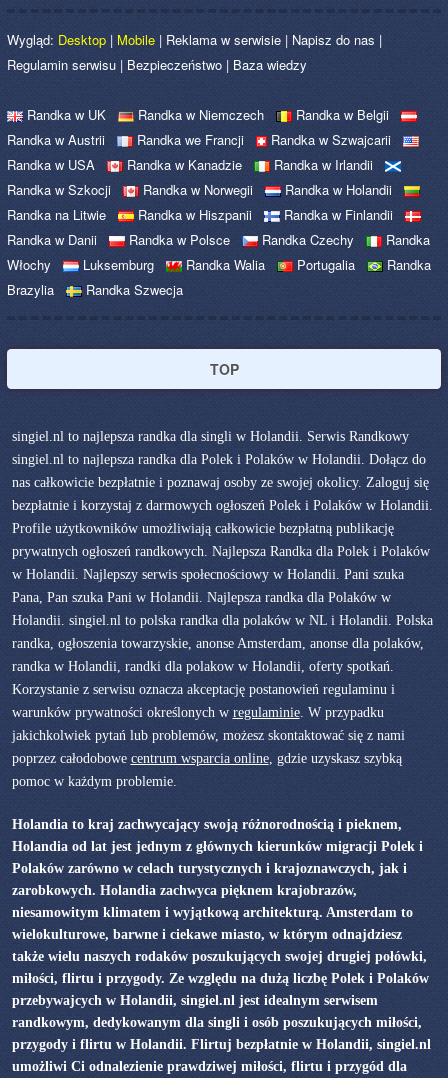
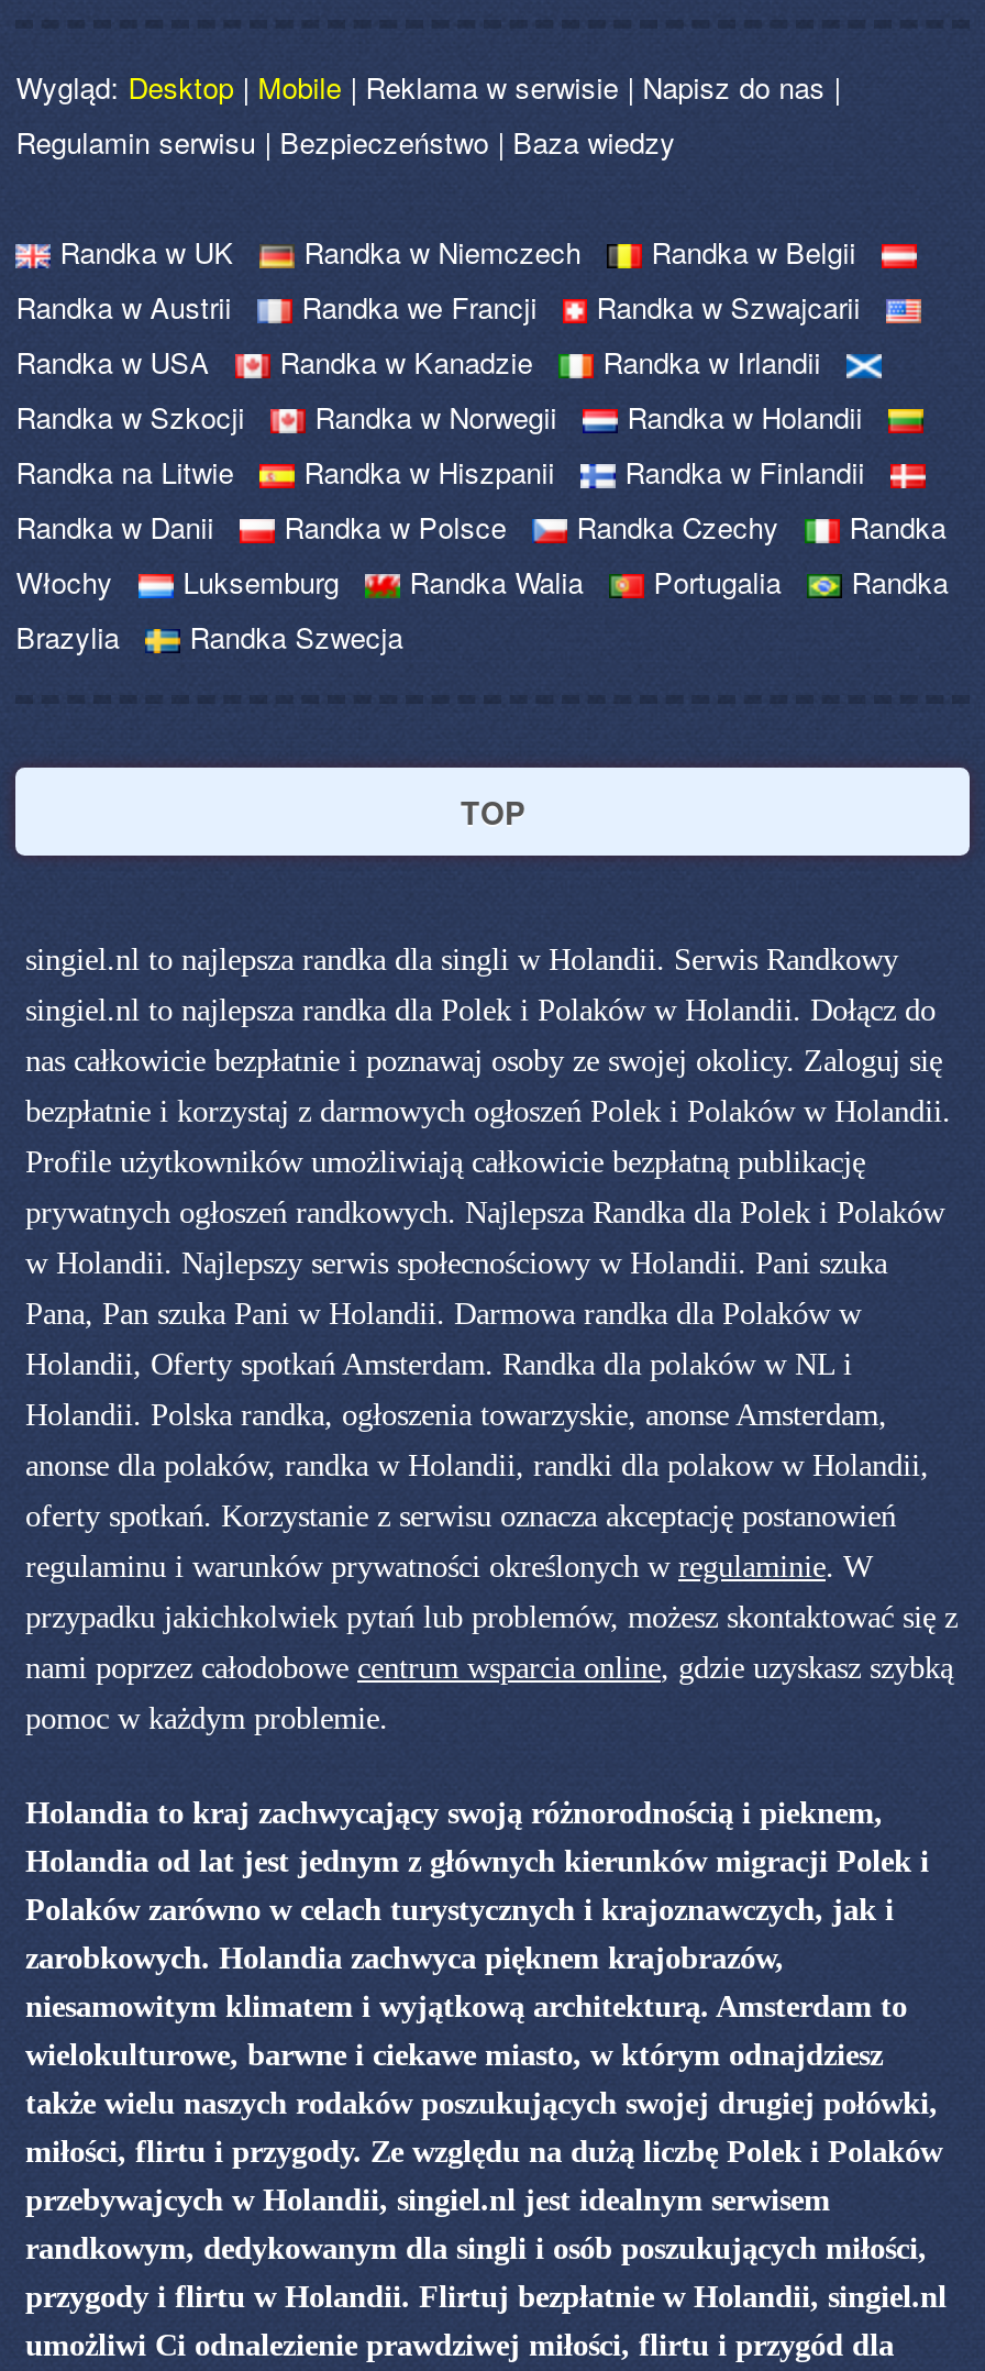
[11,589,432,766] Pana, Pan szuka Pani w Holandii. Najlepsza randka dla Polaków w | Holandii. singiel.nl to polska randka dla polaków w NL i Holandii. Polska | randka, ogłoszenia towarzyskie, anonse Amsterdam, anonse dla polaków, | randka w Holandii, randki dla polakow w Holandii, oferty spotkań. | Korzystanie z serwisu oznacza akceptację postanowień regulaminu i | warunków prywatności określonych w regulaminie. W przypadku | jakichkolwiek pytań lub problemów, możesz skontaktować się z nami | poprzez całodobowe centrum wsparcia online, gdzie uzyskasz szybką -> [25,1295,958,1684] Pana, Pan szuka Pani w Holandii. Darmowa randka dla Polaków w | Holandii, Oferty spotkań Amsterdam. Randka dla polaków w NL i | Holandii. Polska randka, ogłoszenia towarzyskie, anonse Amsterdam, | anonse dla polaków, randka w Holandii, randki dla polakow w Holandii, | oferty spotkań. Korzystanie z serwisu oznacza akceptację postanowień | regulaminu i warunków prywatności określonych w regulaminie. W | przypadku jakichkolwiek pytań lub problemów, możesz skontaktować się z | nami poprzez całodobowe centrum wsparcia online, gdzie uzyskasz szybką

